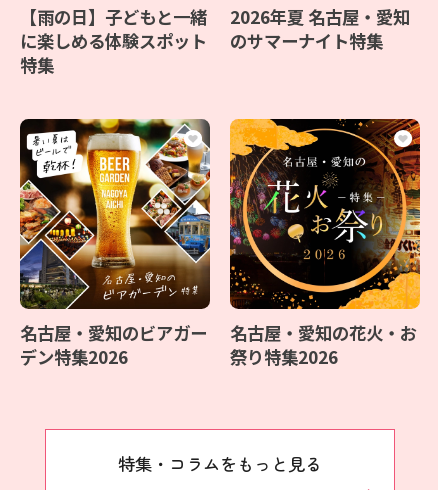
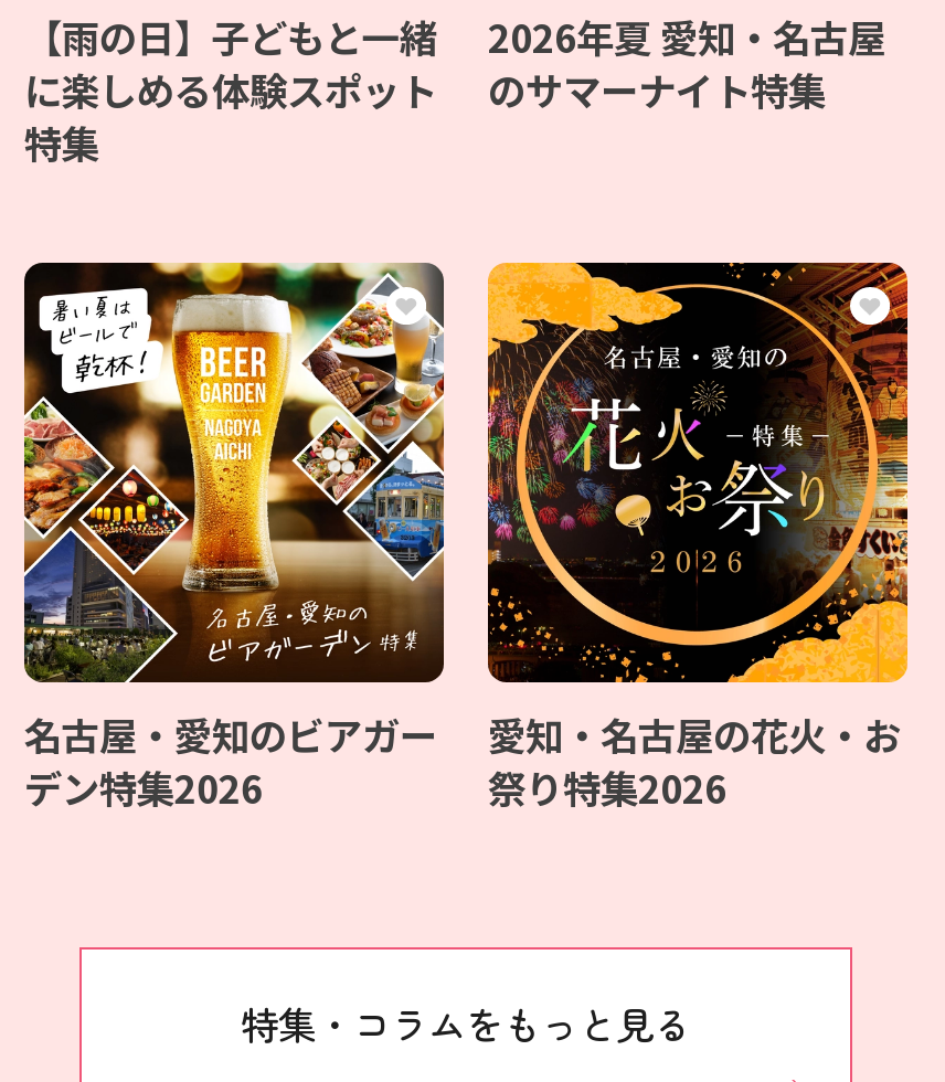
[230,4,410,29] 2026年夏 名古屋・愛知 -> [488,9,885,64] 2026年夏 愛知・名古屋
[230,320,417,345] 名古屋・愛知の花火・お -> [488,707,901,762] 愛知・名古屋の花火・お

